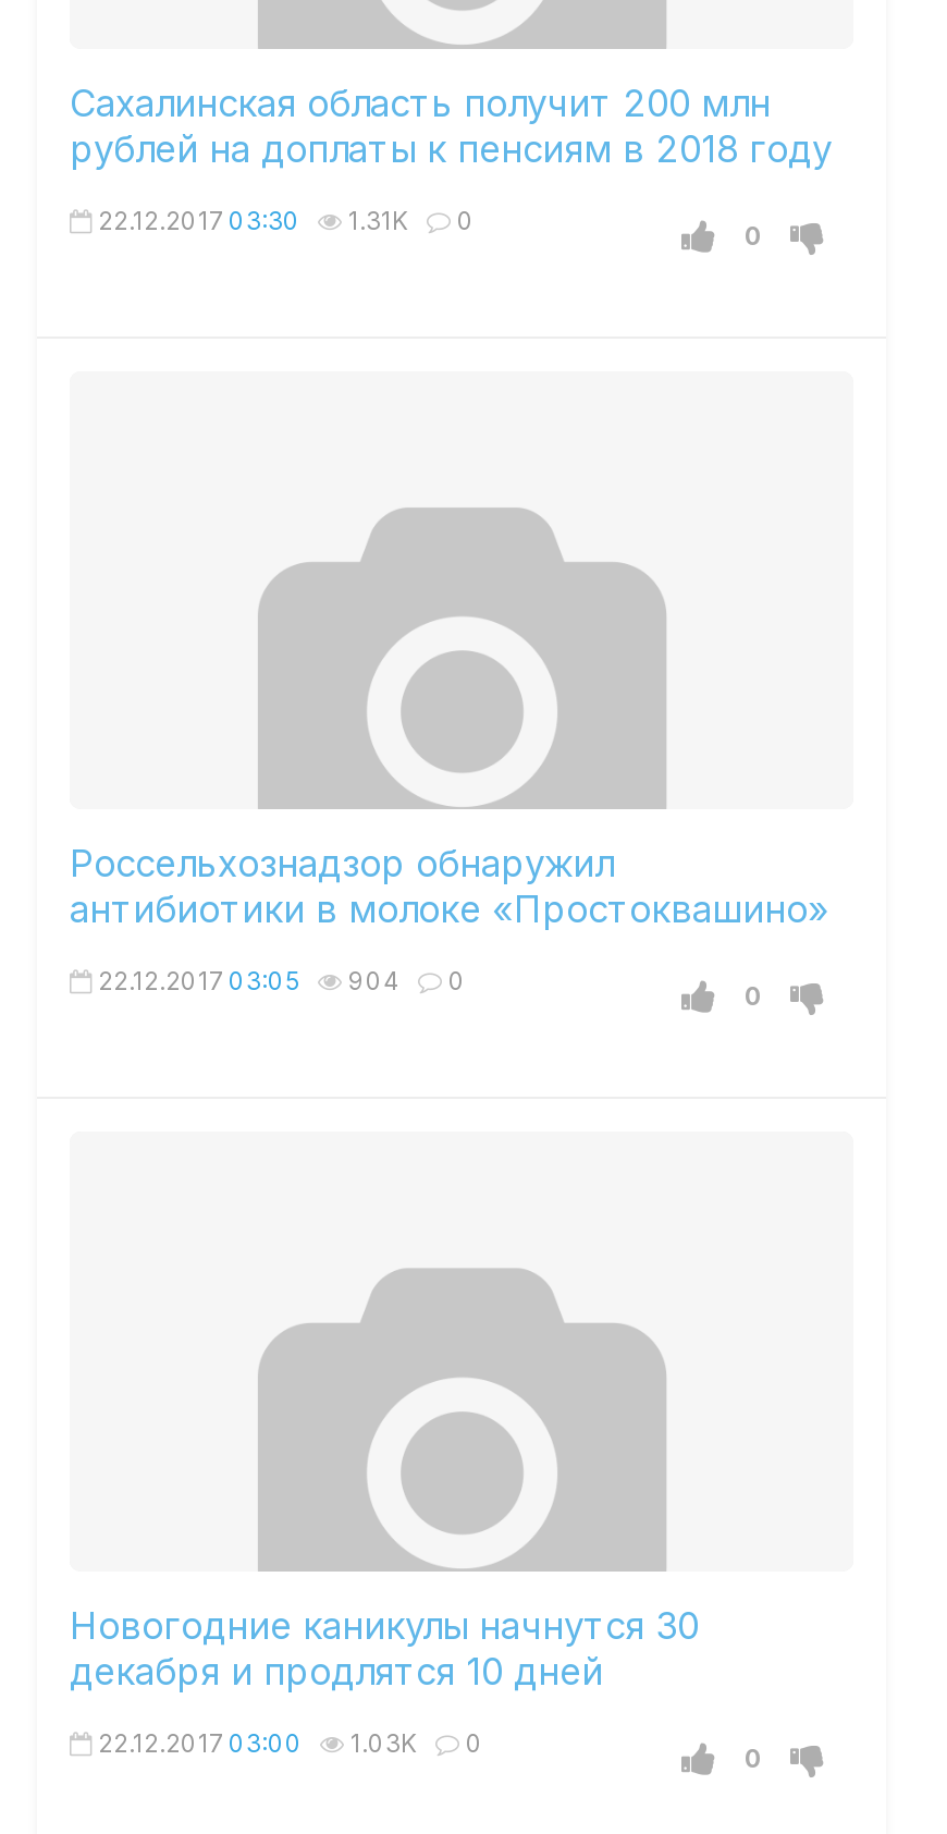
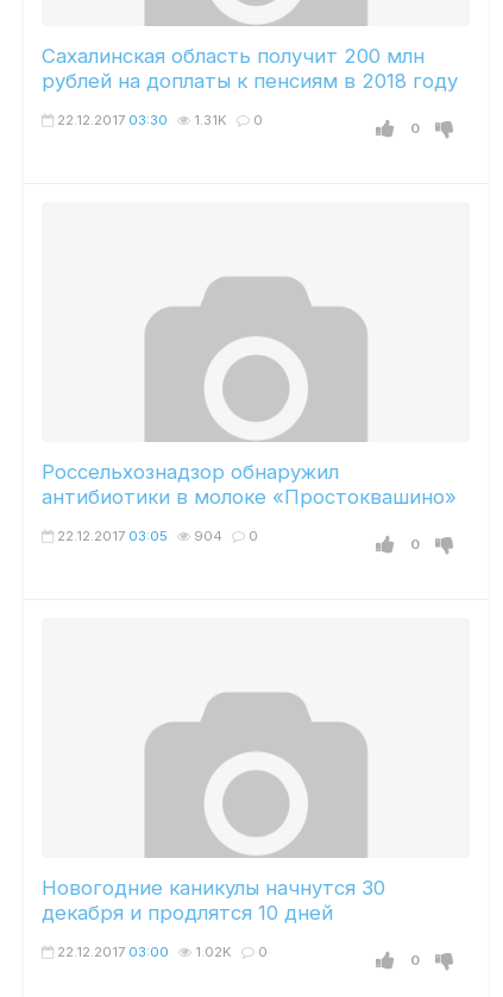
[98,1728,483,1759] 22.12.2017 03:00 1.03K 0 -> [57,943,268,960] 22.12.2017 03:00 1.02K 0

